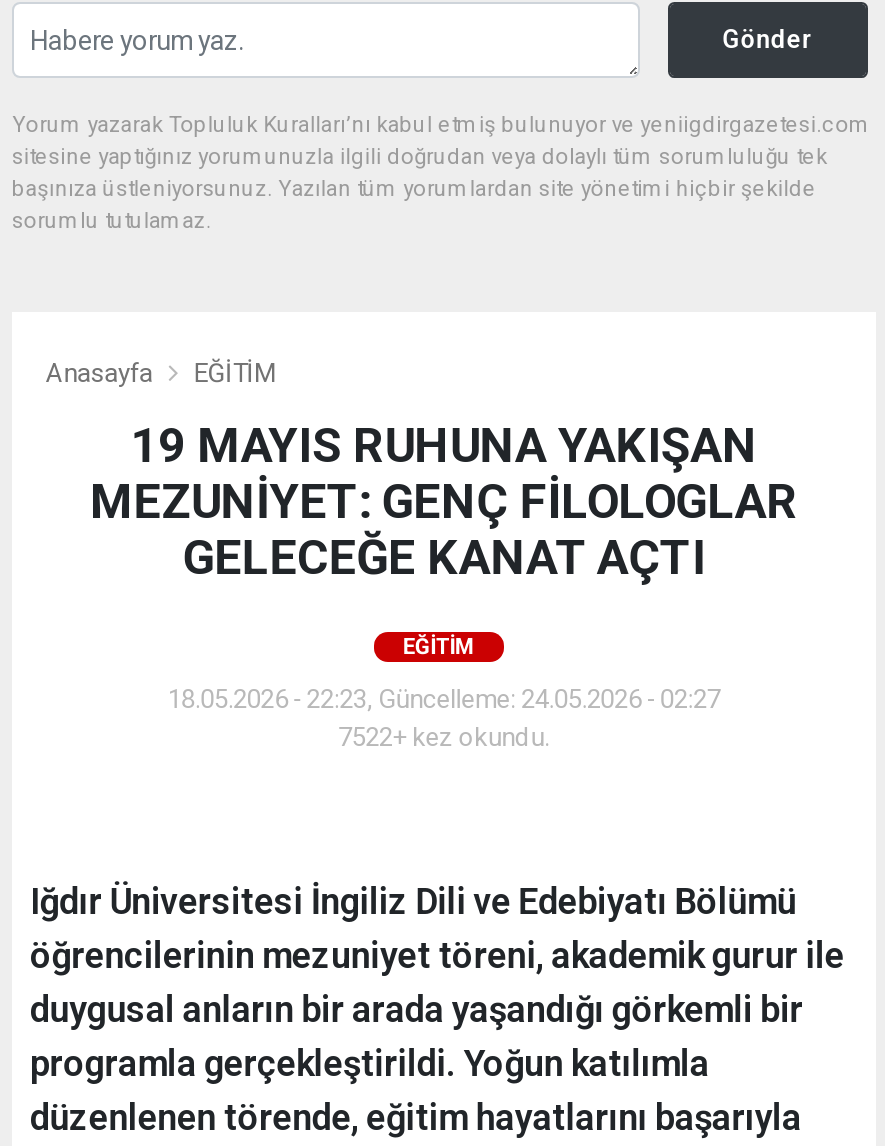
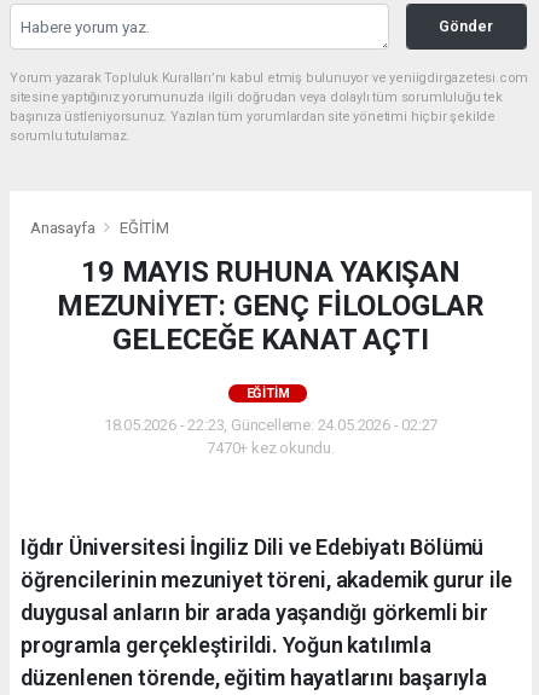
[338,723,550,753] 7522+ kez okundu. -> [207,439,335,457] 7470+ kez okundu.

